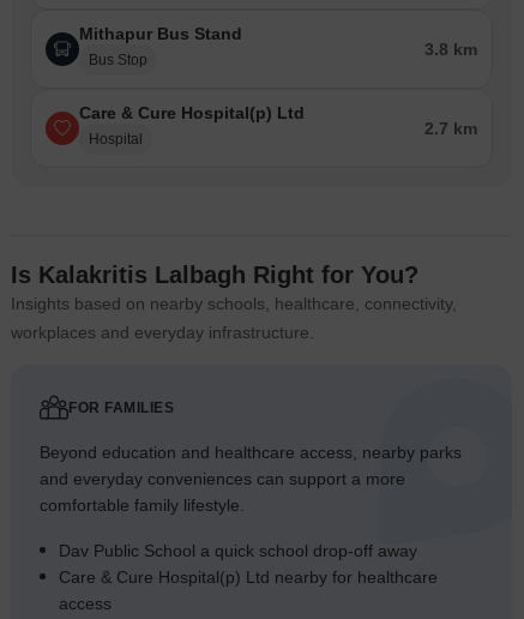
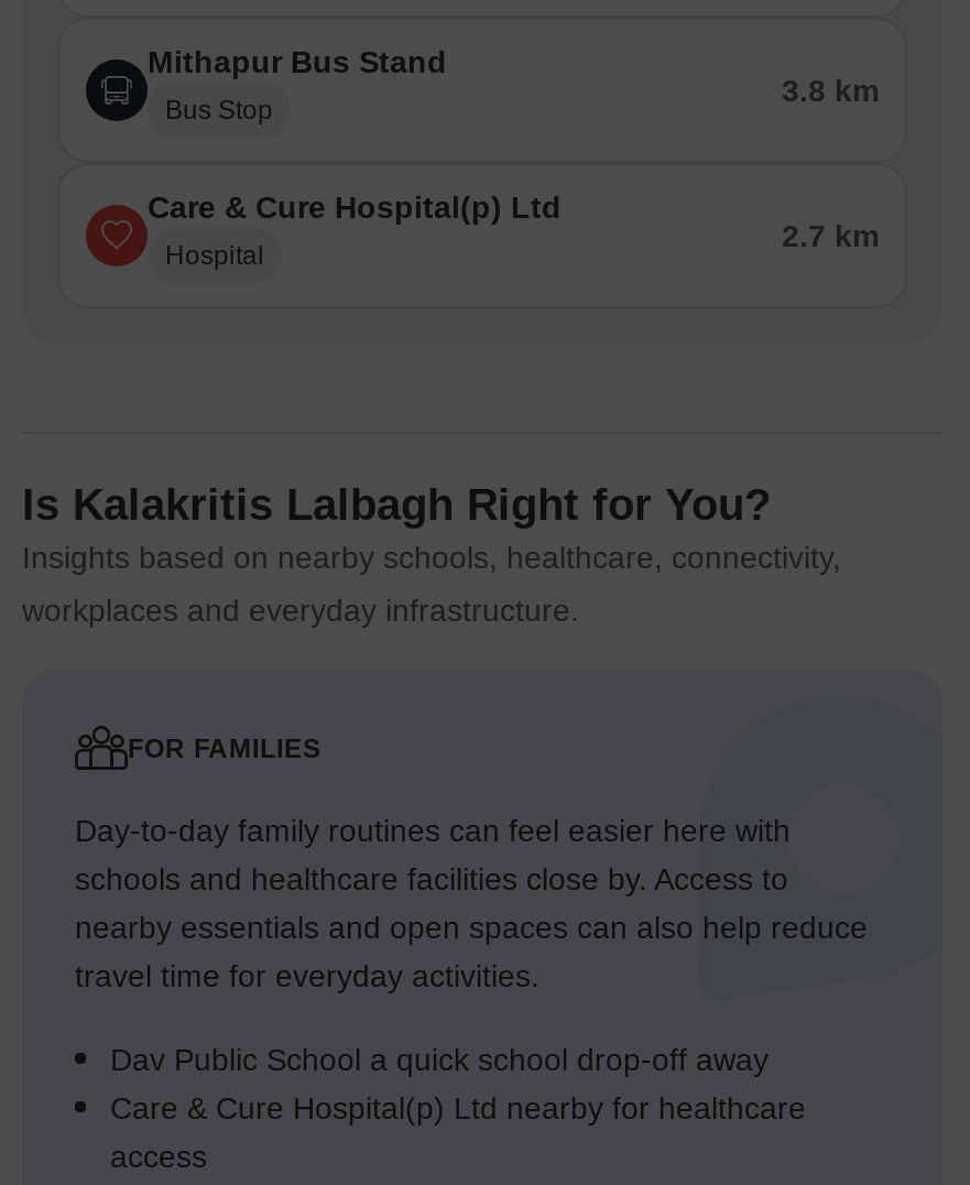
[40,443,462,515] Beyond education and healthcare access, nearby parks | and everyday conveniences can support a more | comfortable family lifestyle. -> [75,814,868,994] Day-to-day family routines can feel easier here with | schools and healthcare facilities close by. Access to | nearby essentials and open spaces can also help reduce | travel time for everyday activities.

